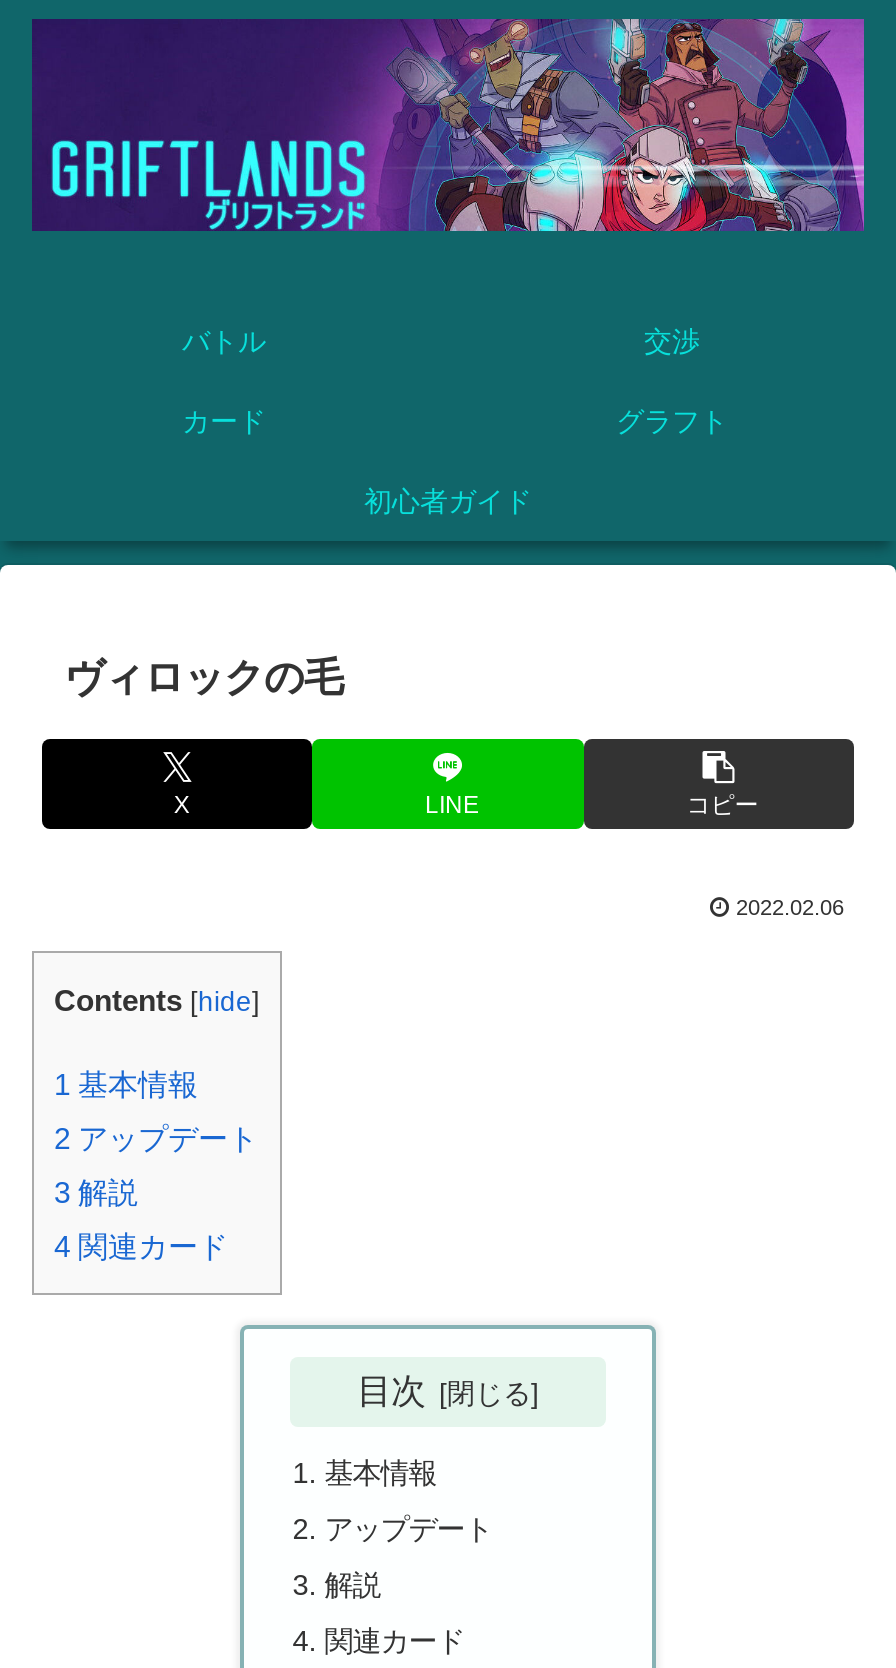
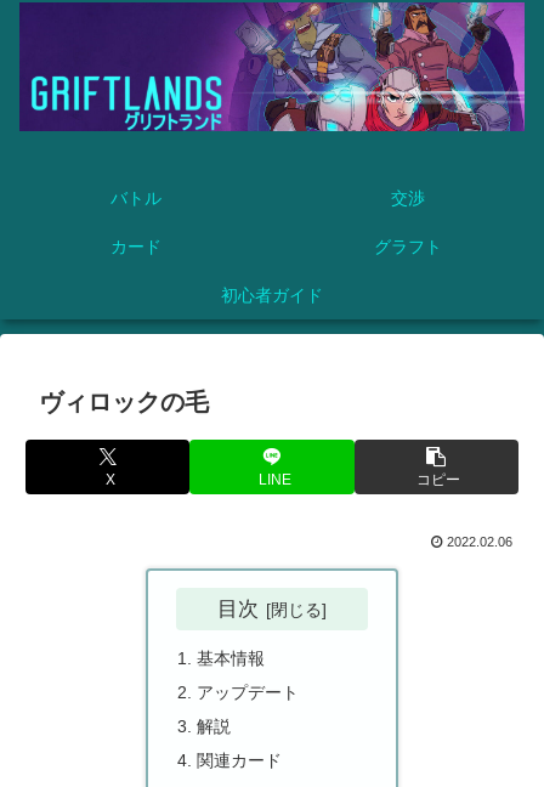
[54,983,260,1263] Contents [hide] | 1基本情報 | 2アップデート | 3解説 | 4関連カード -> none

